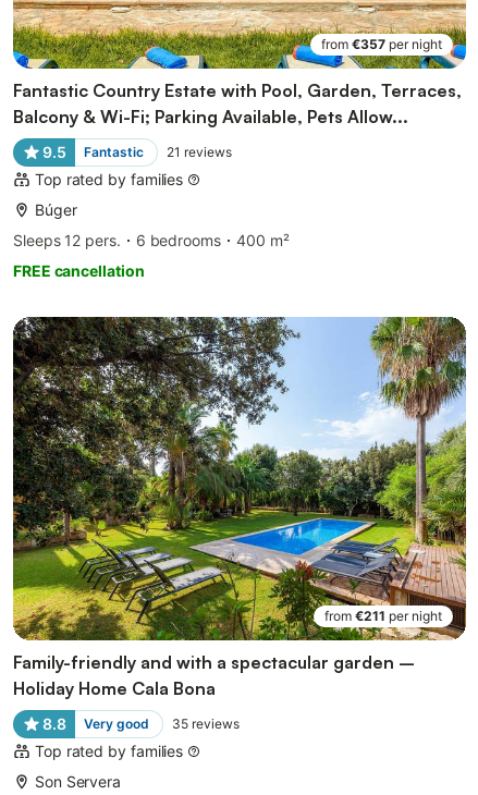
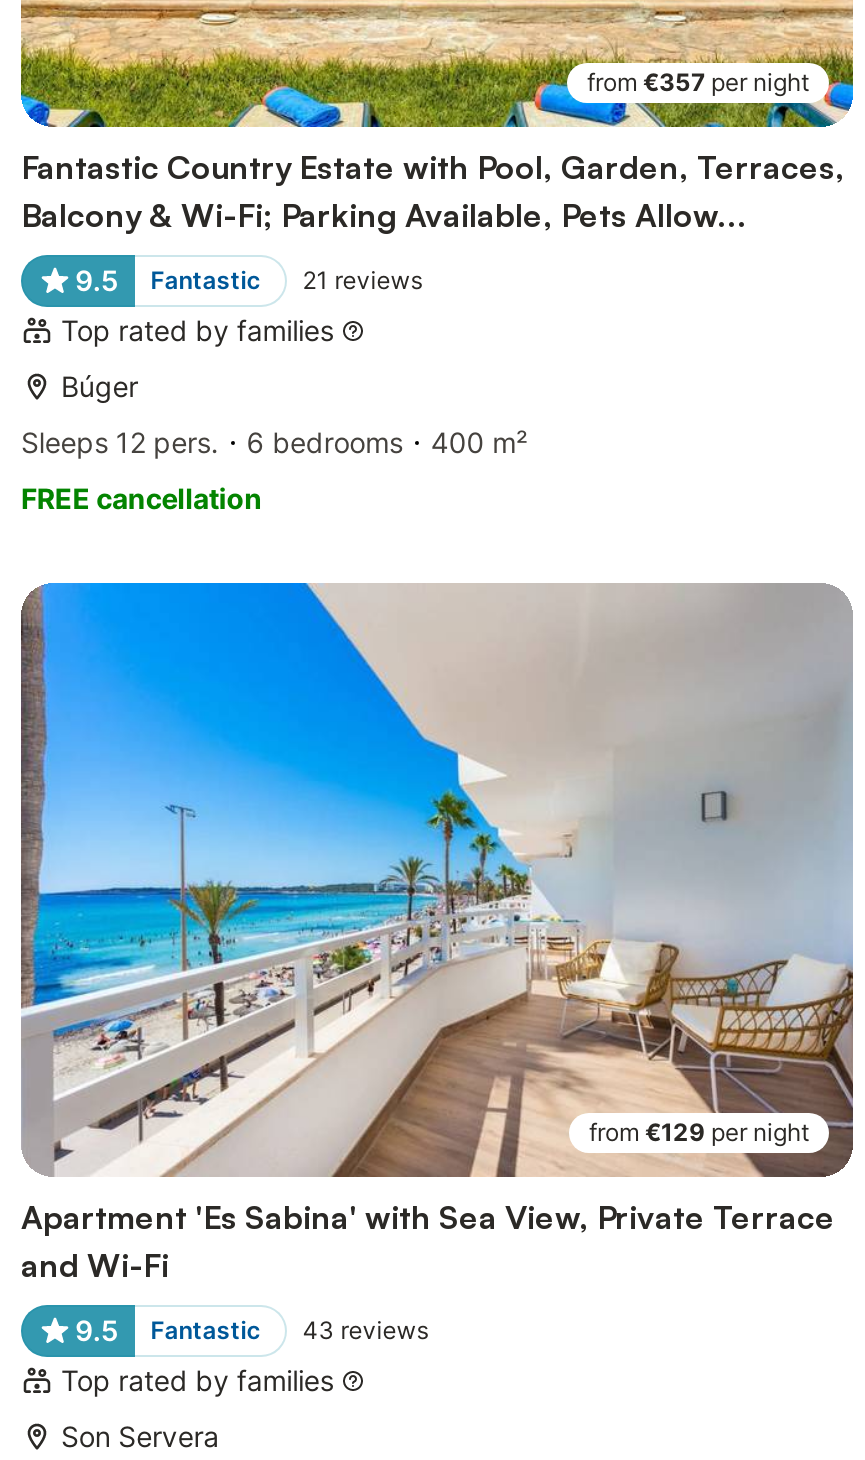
[12,316,467,641] [image] | from €211 per night -> [19,580,853,1178] [image] | from €129 per night
[13,652,415,700] Family-friendly and with a spectacular garden – | Holiday Home Cala Bona -> [21,1197,835,1285] Apartment 'Es Sabina' with Sea View, Private Terrace | and Wi-Fi
[42,715,239,733] 8.8 | Very good | 35 reviews -> [75,1313,429,1347] 9.5 | Fantastic | 43 reviews

